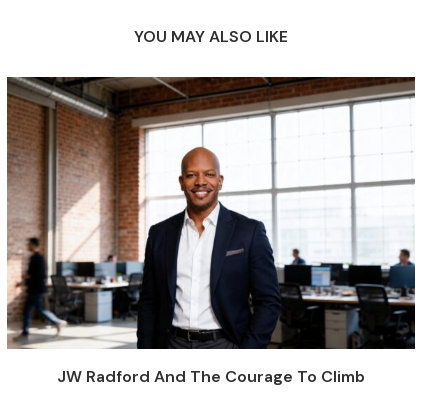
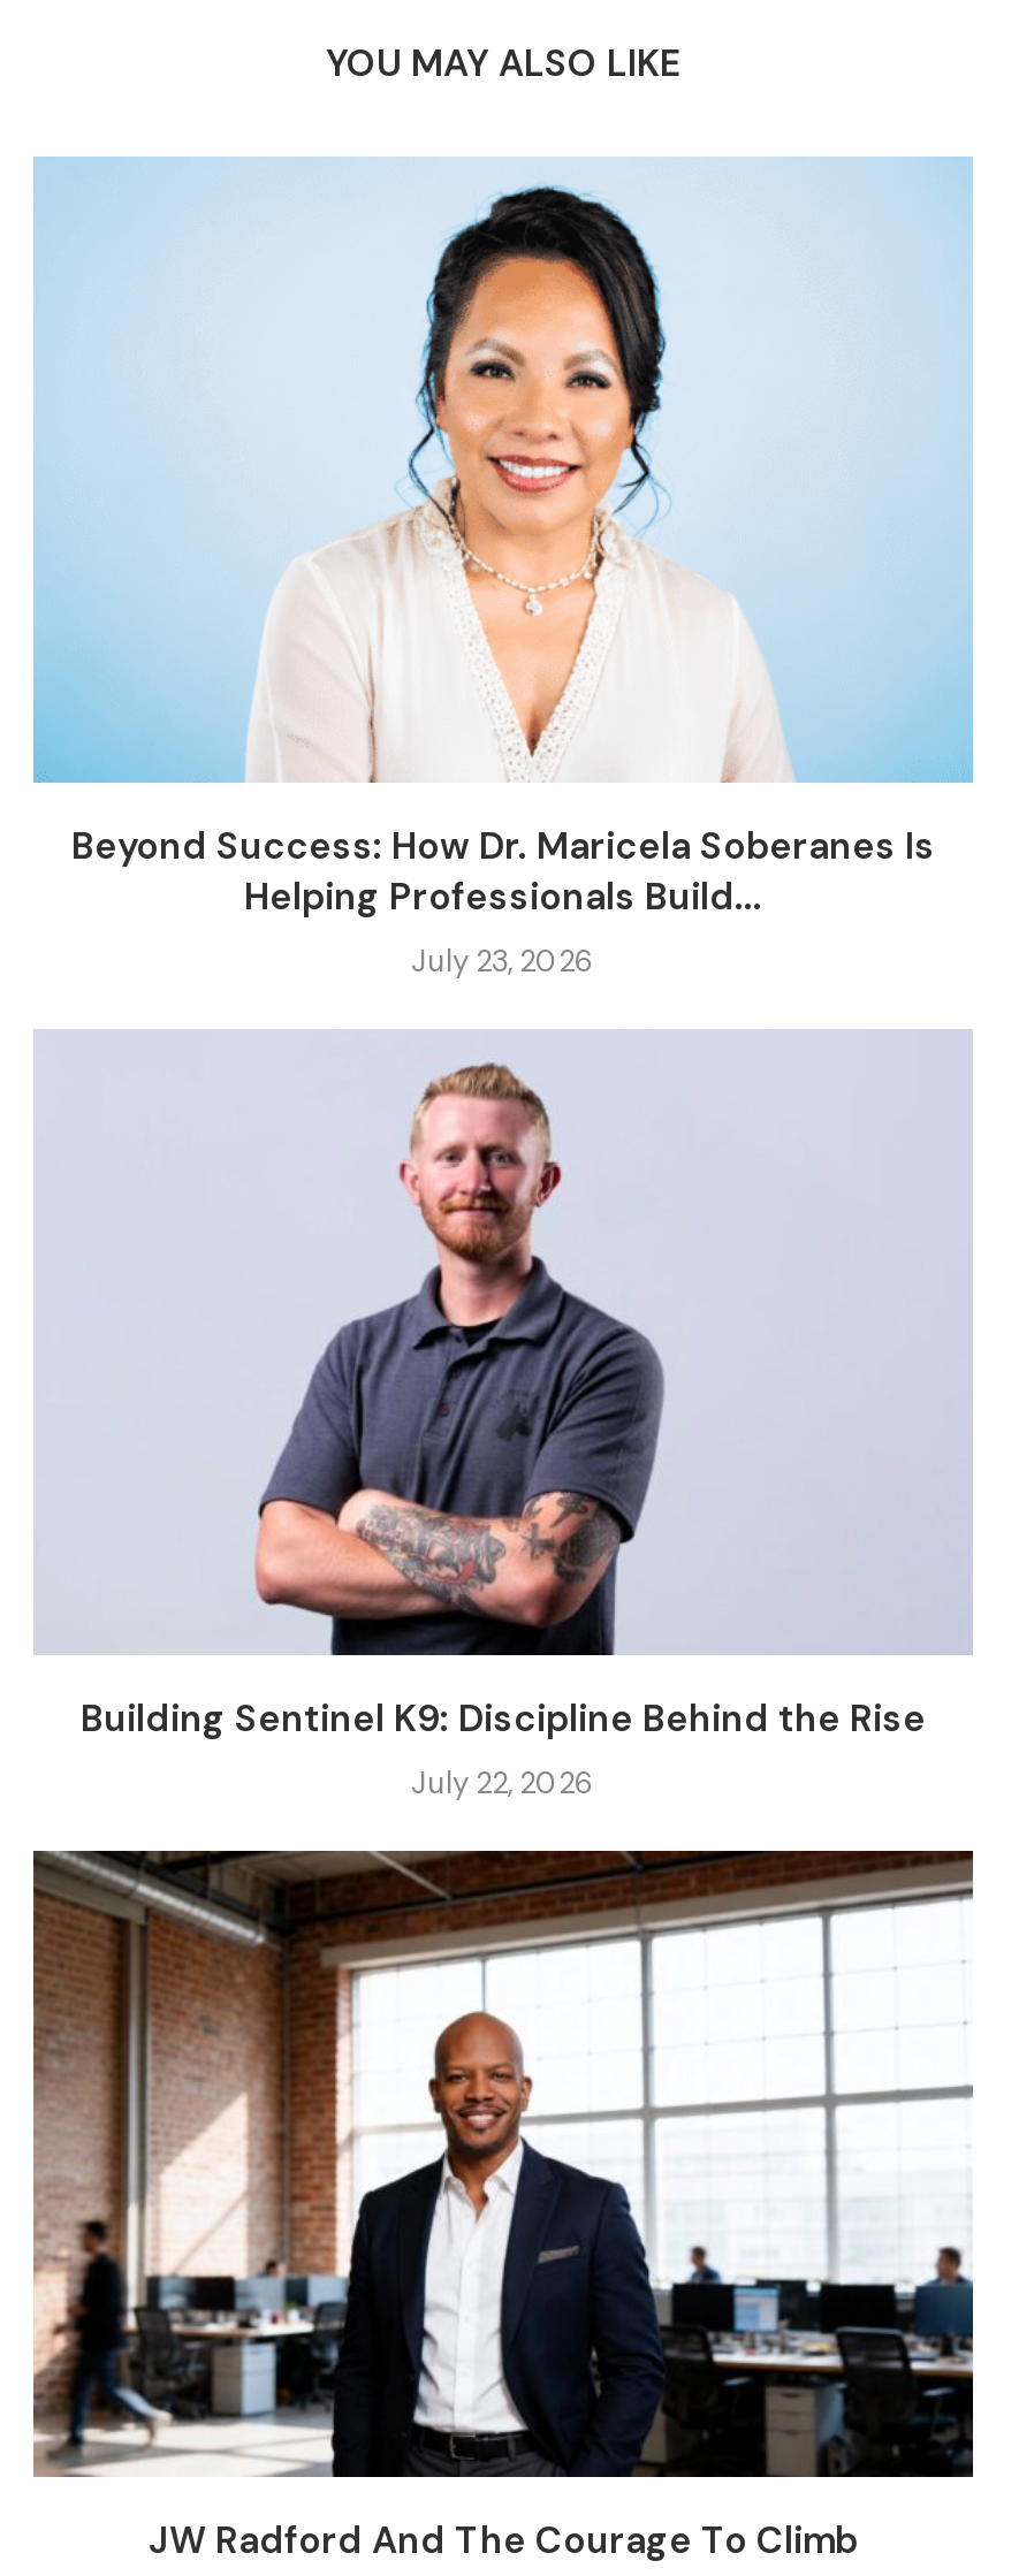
none -> [31,157,973,981] [image] | Beyond Success: How Dr. Maricela Soberanes Is | Helping Professionals Build... | July 23, 2026
none -> [33,1029,973,1803] [image] | Building Sentinel K9: Discipline Behind the Rise | July 22, 2026

